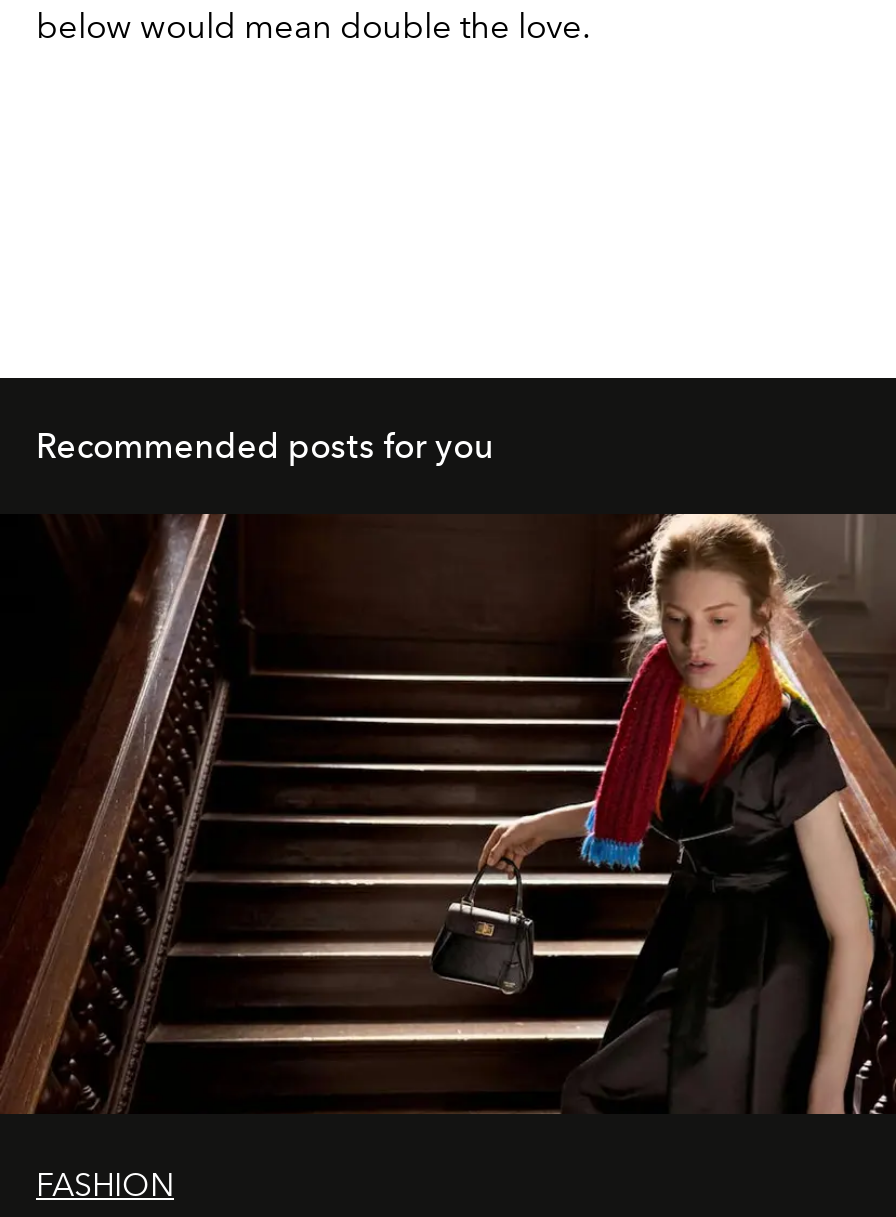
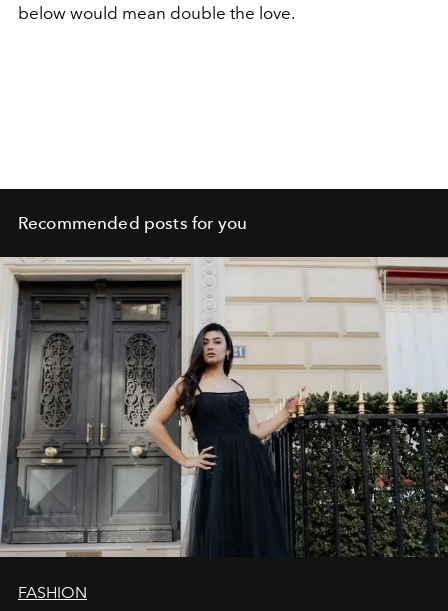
[6,514,890,1116] [image] -> [3,256,445,558] [image]

